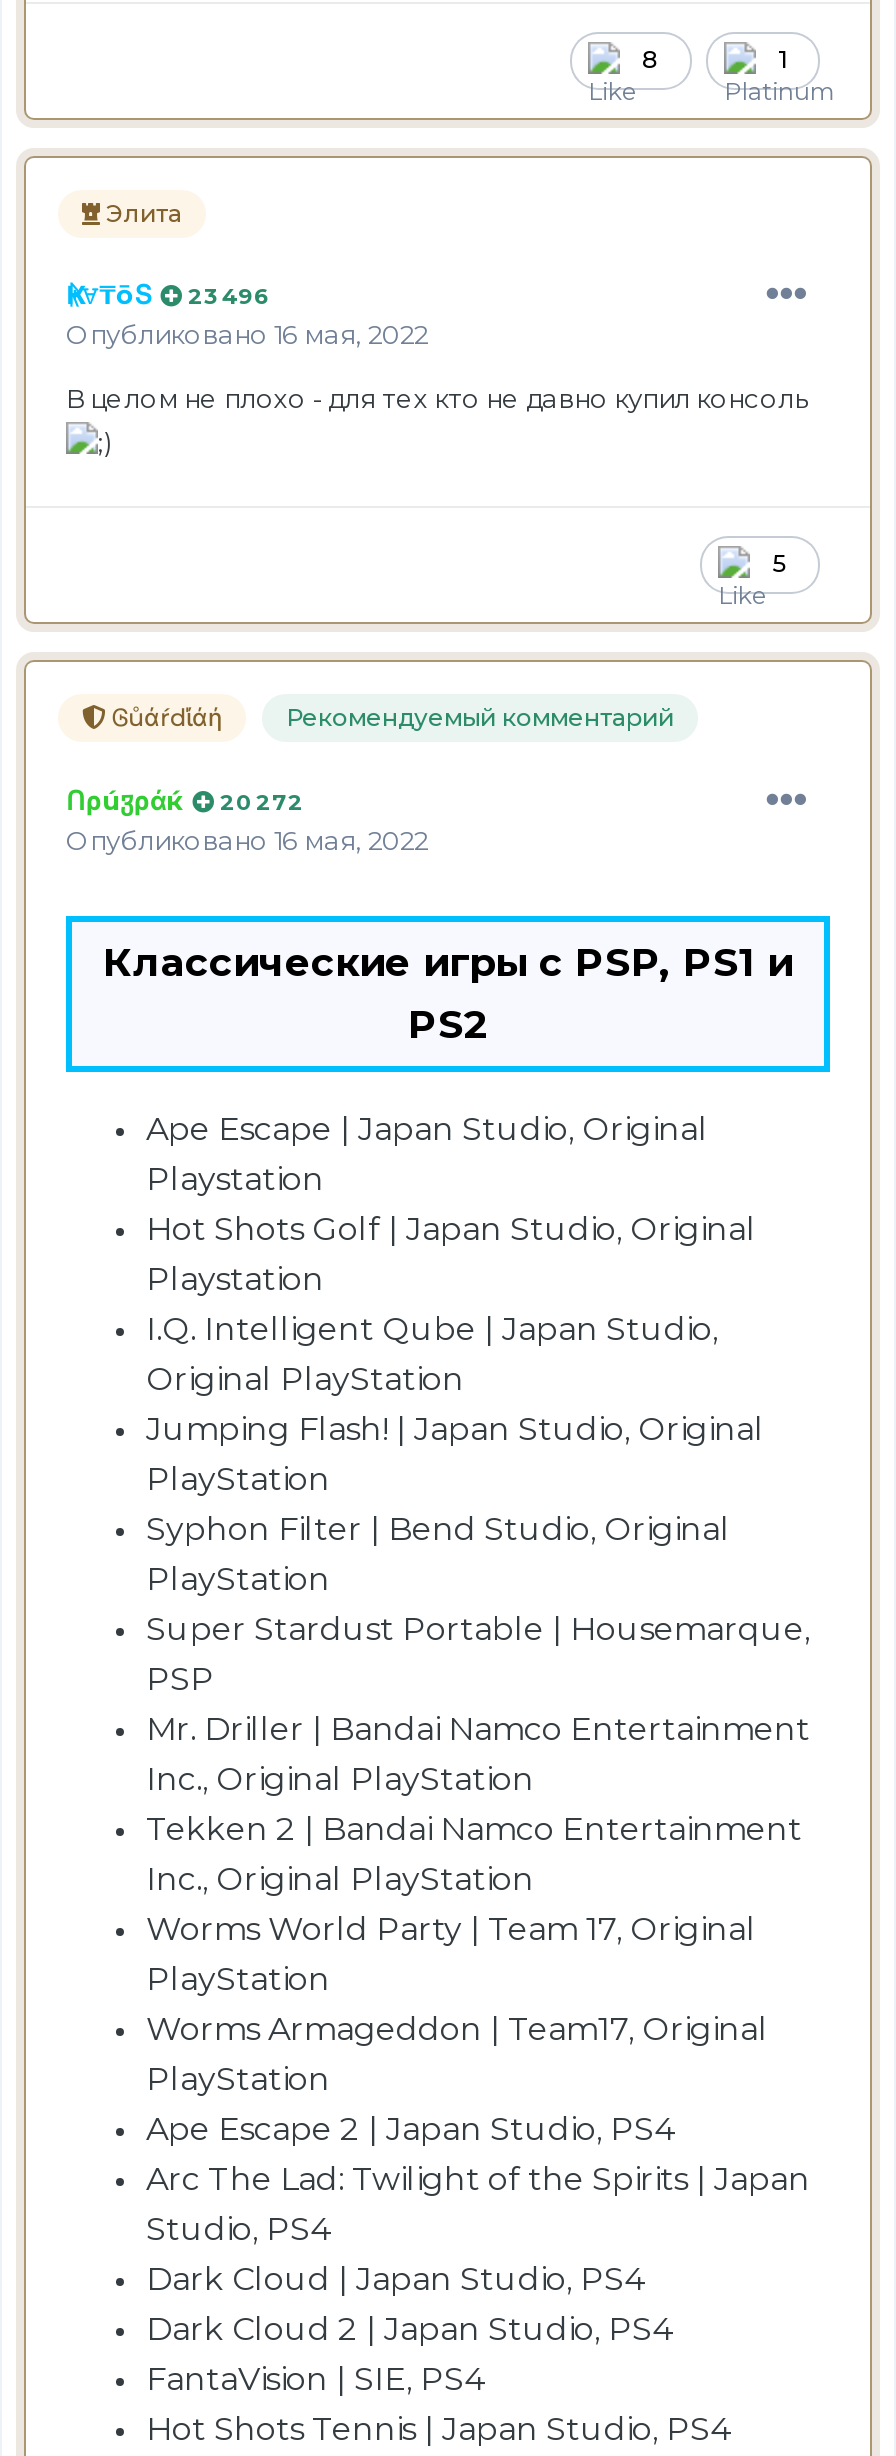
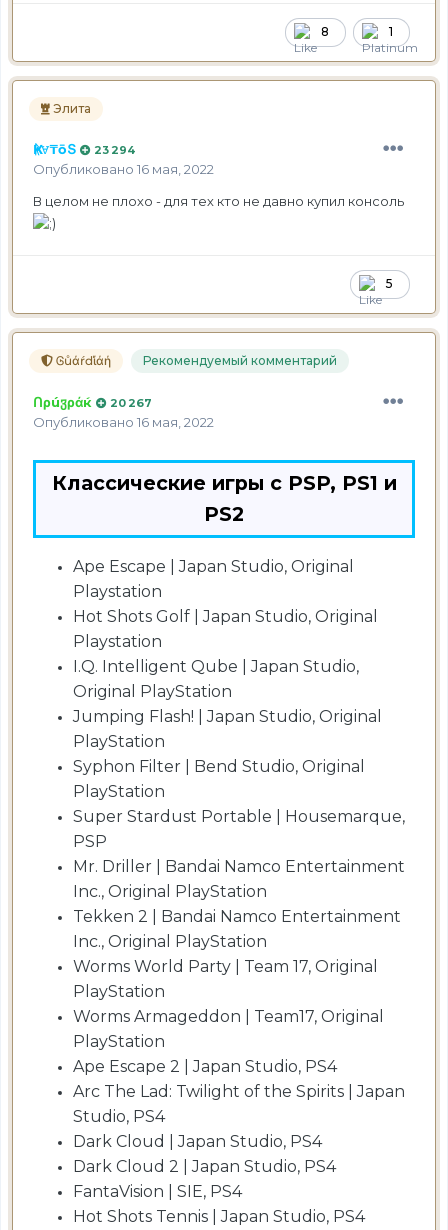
[182,283,270,311] 23 496 -> [91,143,135,157] 23 294
[214,787,304,815] 20 272 -> [107,396,152,410] 20 267

